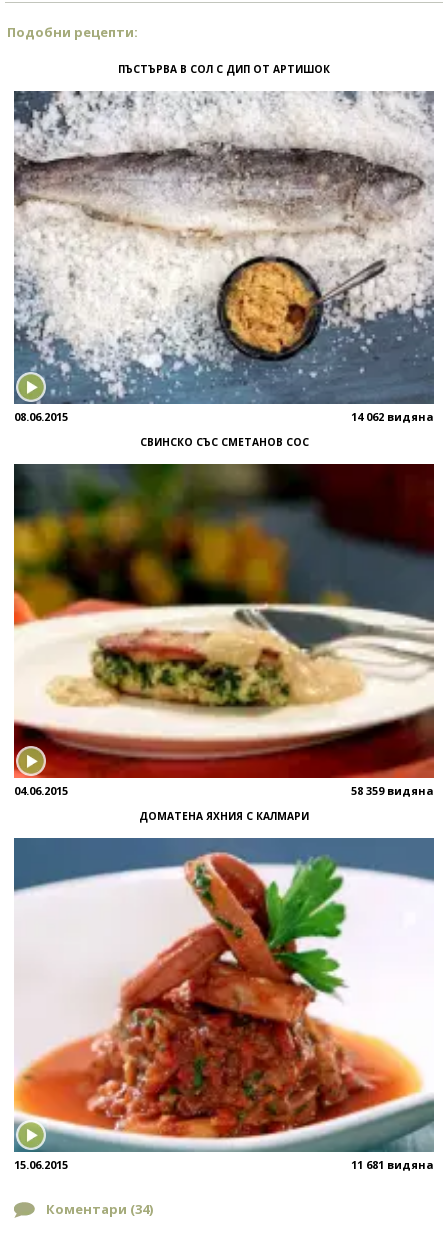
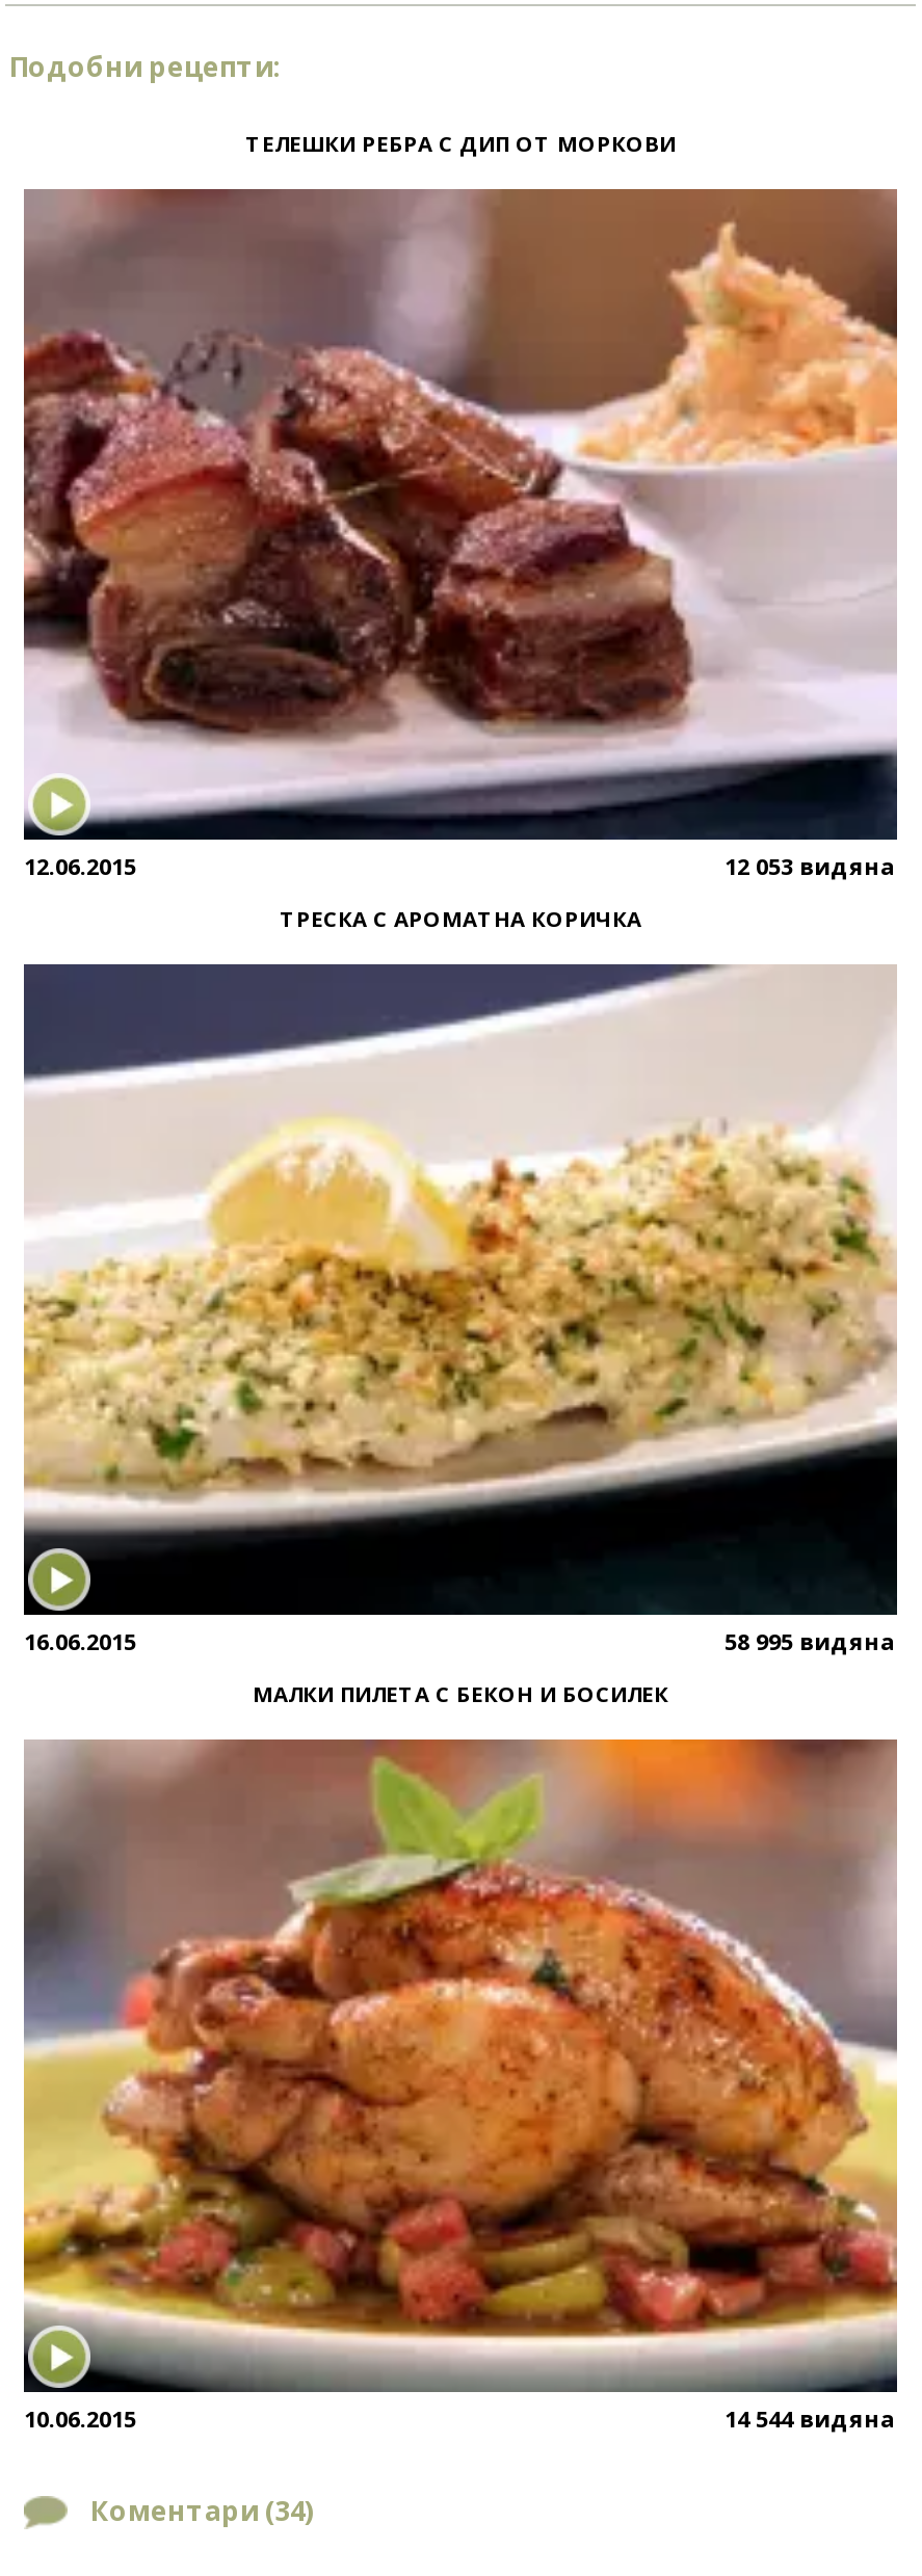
[118,62,330,76] ПЪСТЪРВА В СОЛ С ДИП ОТ АРТИШОК -> [245,128,676,157] ТЕЛЕШКИ РЕБРА С ДИП ОТ МОРКОВИ
[13,90,435,424] [image] | 08.06.2015 | 14 062 видяна -> [22,187,899,881] [image] | 12.06.2015 | 12 053 видяна
[139,435,308,449] СВИНСКО СЪС СМЕТАНОВ СОС -> [280,904,641,933] ТРЕСКА С АРОМАТНА КОРИЧКА
[13,463,435,798] [image] | 04.06.2015 | 58 359 видяна -> [22,962,899,1657] [image] | 16.06.2015 | 58 995 видяна
[139,809,309,823] ДОМАТЕНА ЯХНИЯ С КАЛМАРИ -> [253,1680,668,1709] МАЛКИ ПИЛЕТА С БЕКОН И БОСИЛЕК
[13,837,435,1172] [image] | 15.06.2015 | 11 681 видяна -> [22,1737,899,2433] [image] | 10.06.2015 | 14 544 видяна

